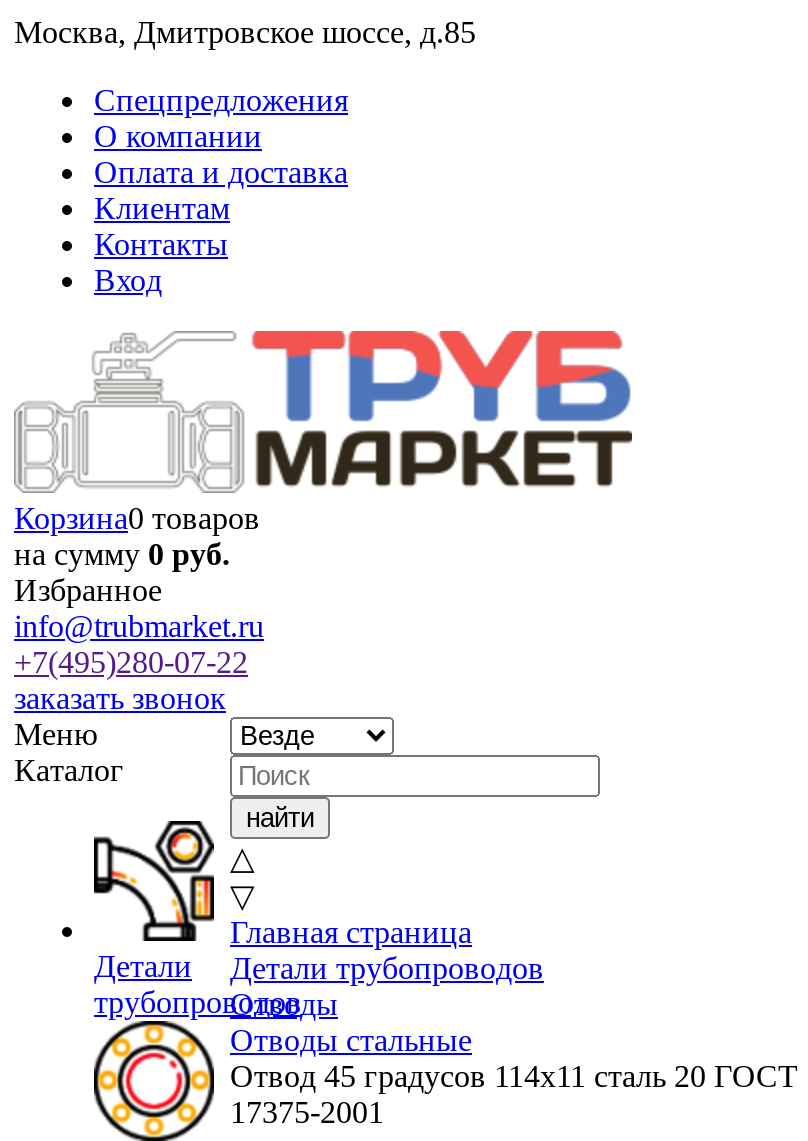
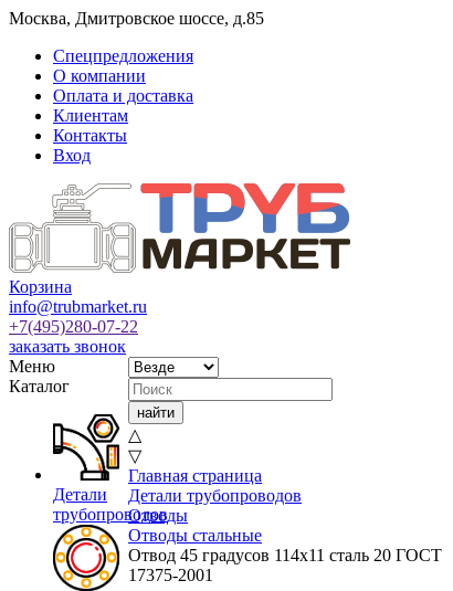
[14,501,260,607] Корзина0 товаров | на сумму 0 руб. | Избранное -> [9,277,72,296] Корзина

